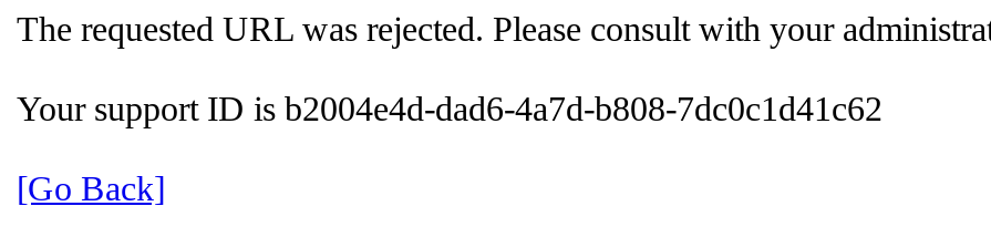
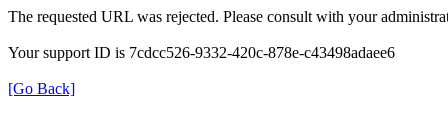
[17,90,882,127] Your support ID is b2004e4d-dad6-4a7d-b808-7dc0c1d41c62 -> [8,44,395,61] Your support ID is 7cdcc526-9332-420c-878e-c43498adaee6

